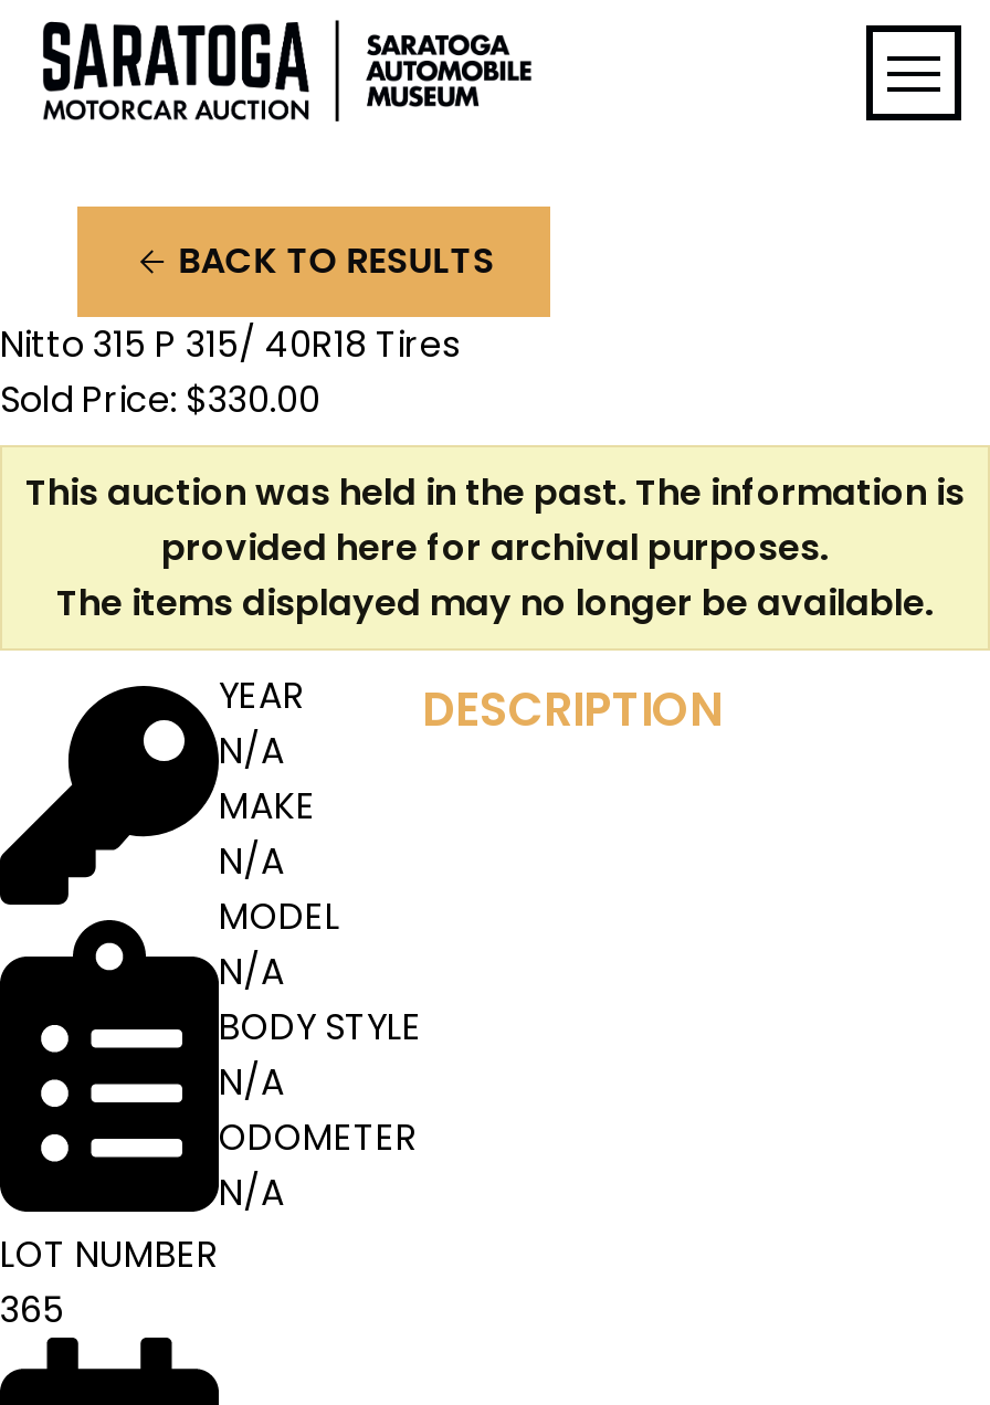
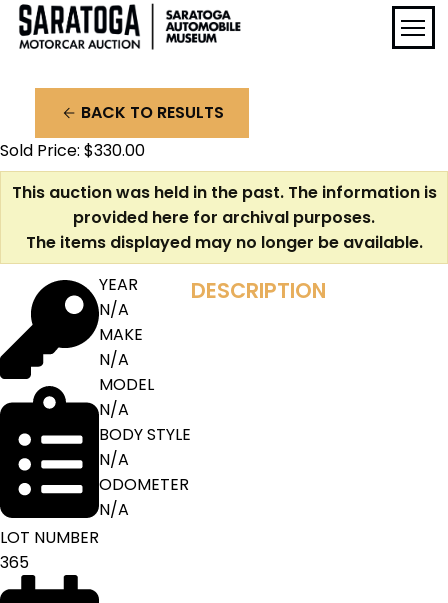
[0,320,460,370] Nitto 315 P 315/ 40R18 Tires -> none

